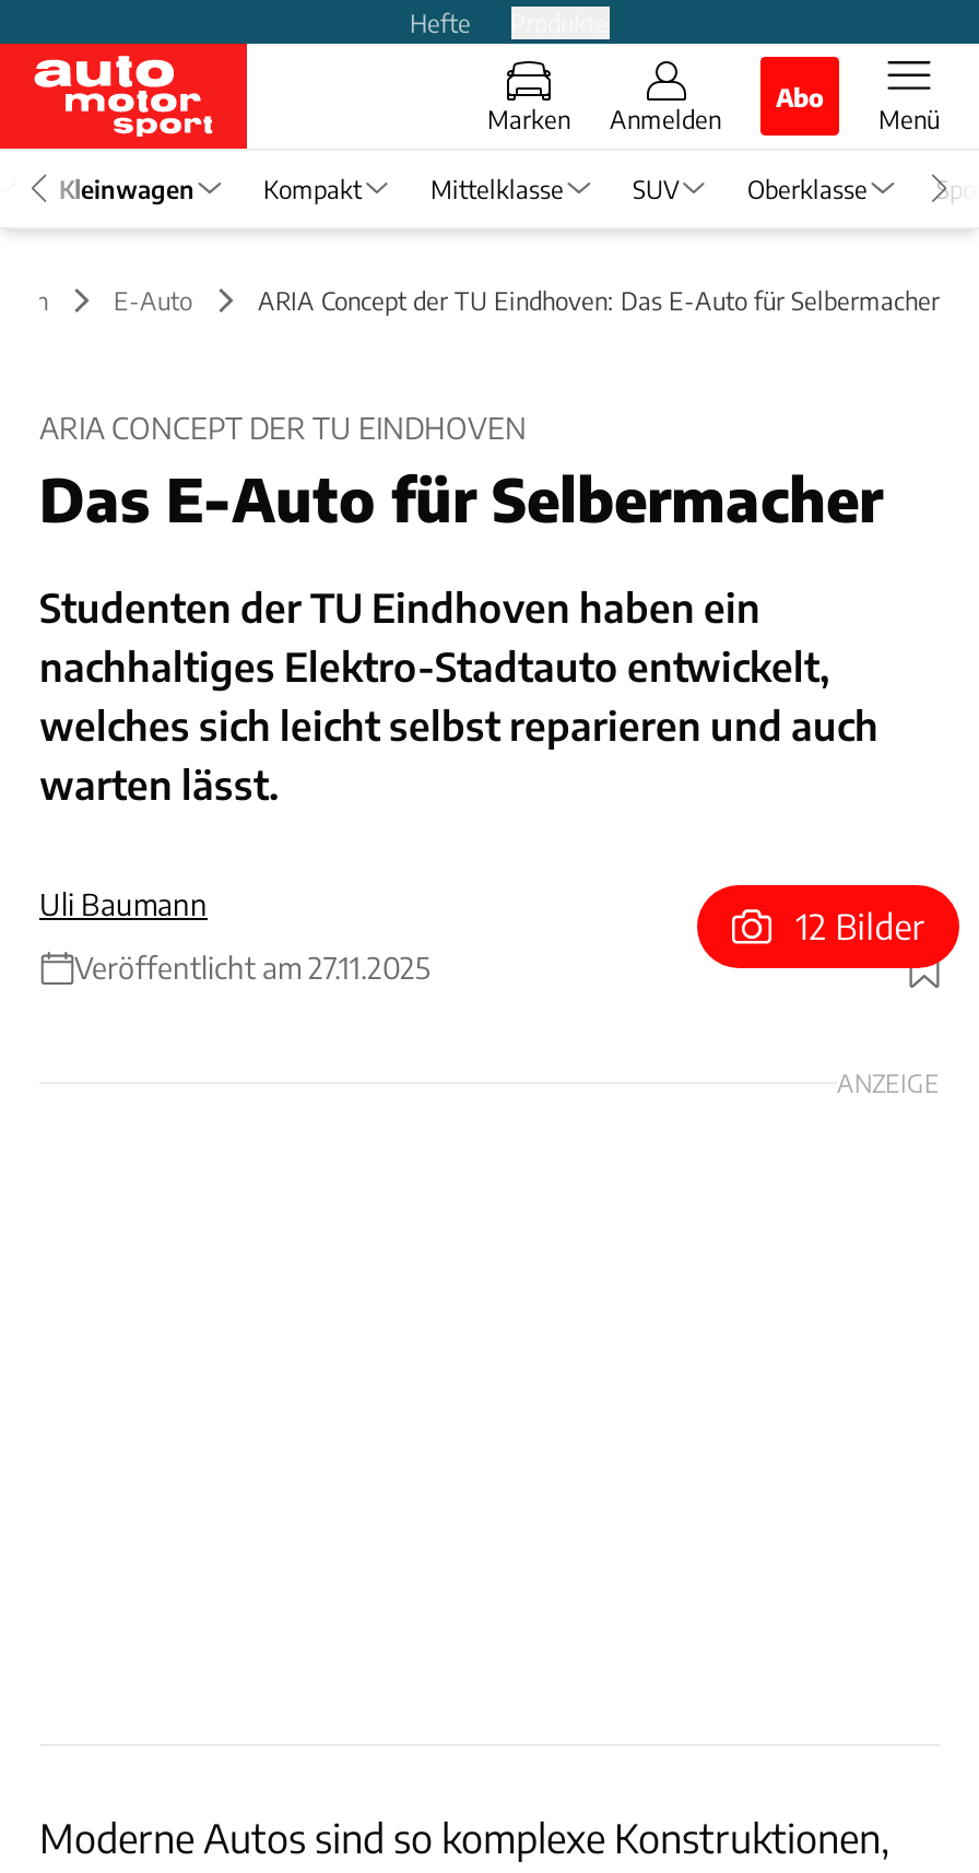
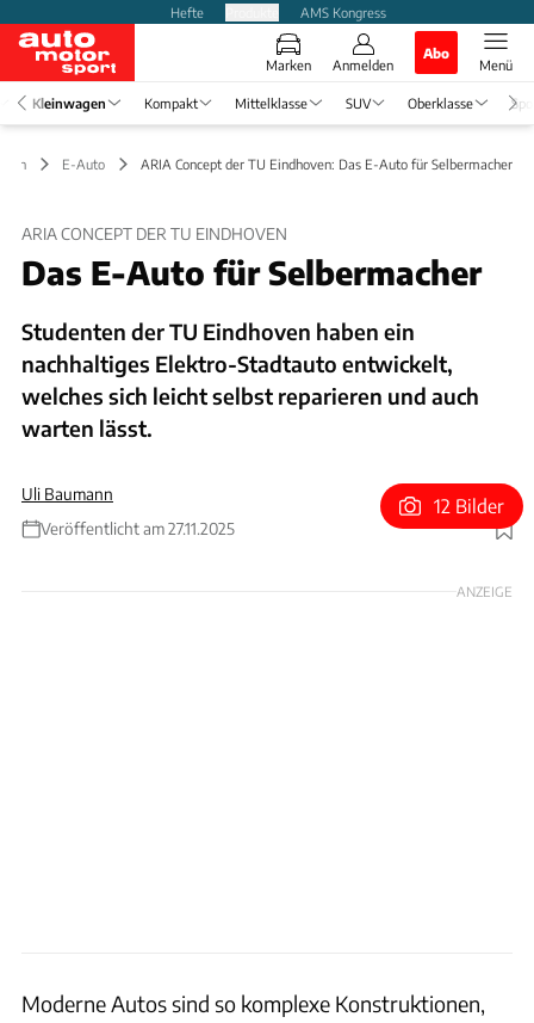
none -> [300,3,386,20] AMS Kongress

